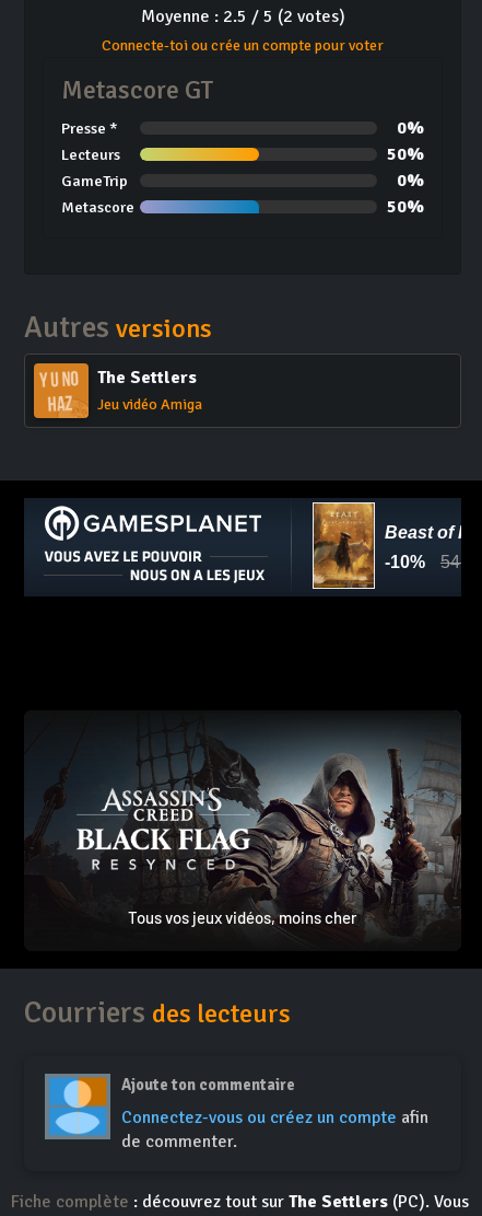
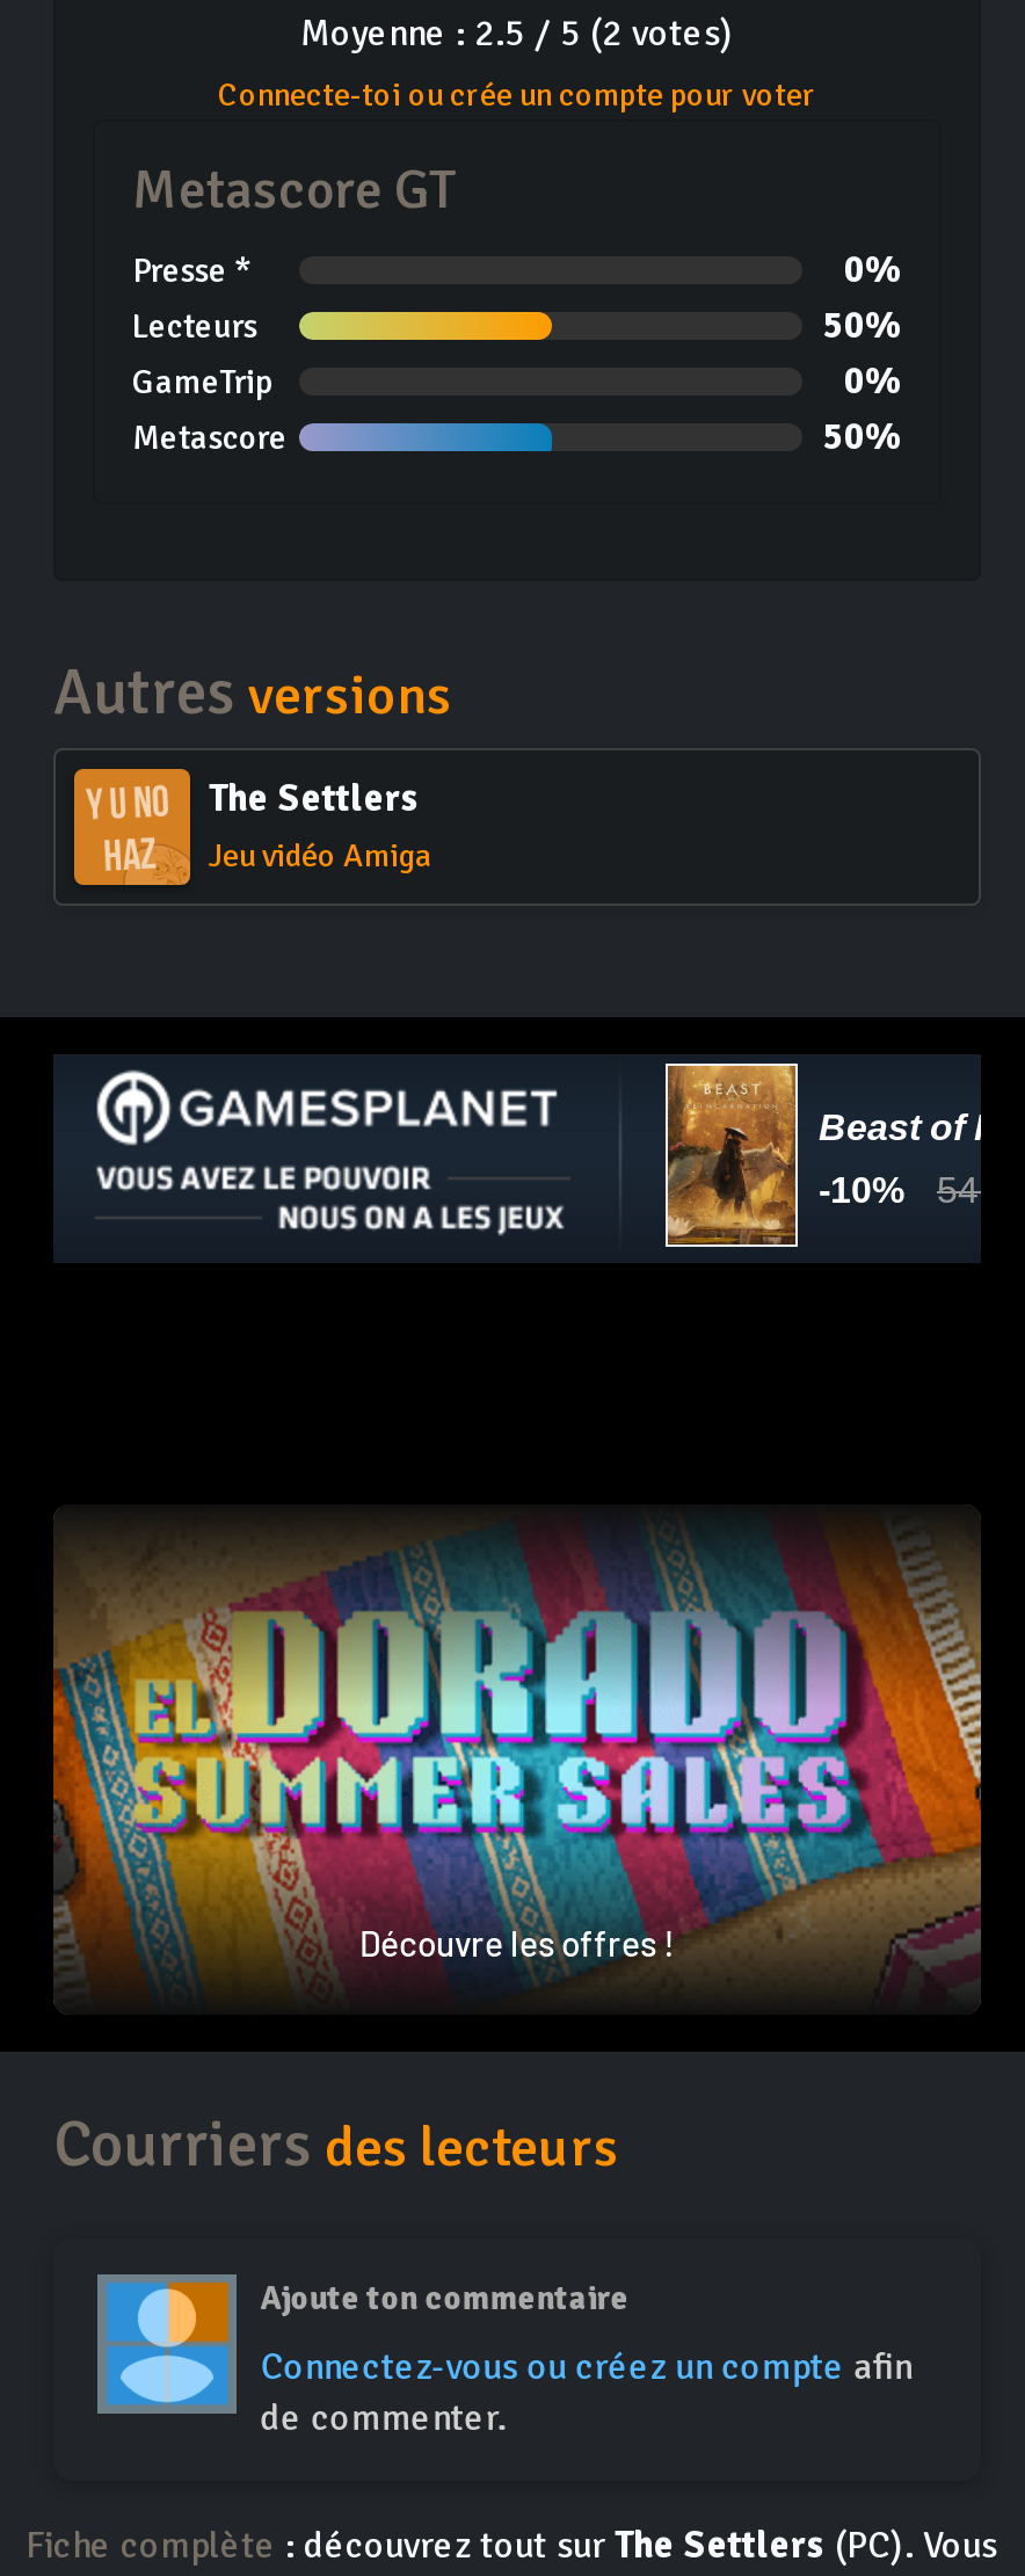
[24,725,461,937] [image] | Tous vos jeux vidéos, moins cher -> [51,1534,983,1987] [image] | Découvre les offres !

